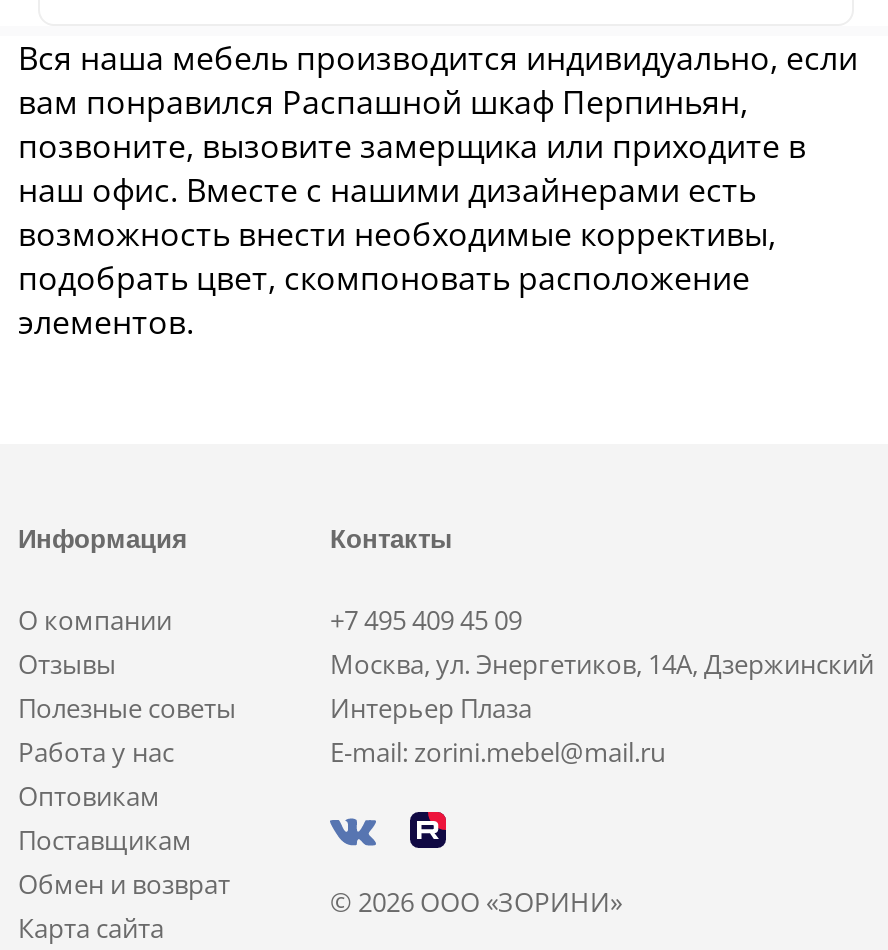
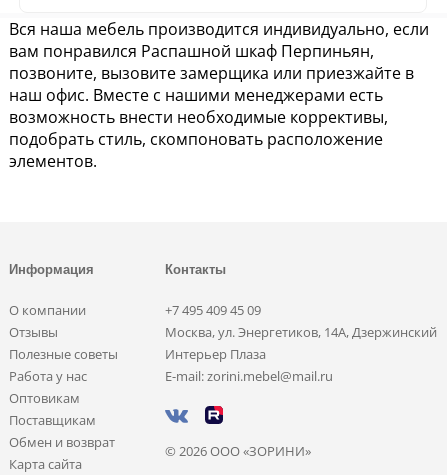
[18,123,806,167] позвоните, вызовите замерщика или приходите в -> [9,62,414,84] позвоните, вызовите замерщика или приезжайте в
[18,167,756,211] наш офис. Вместе с нашими дизайнерами есть -> [9,84,383,106] наш офис. Вместе с нашими менеджерами есть
[18,255,750,299] подобрать цвет, скомпоновать расположение -> [9,128,383,150] подобрать стиль, скомпоновать расположение

